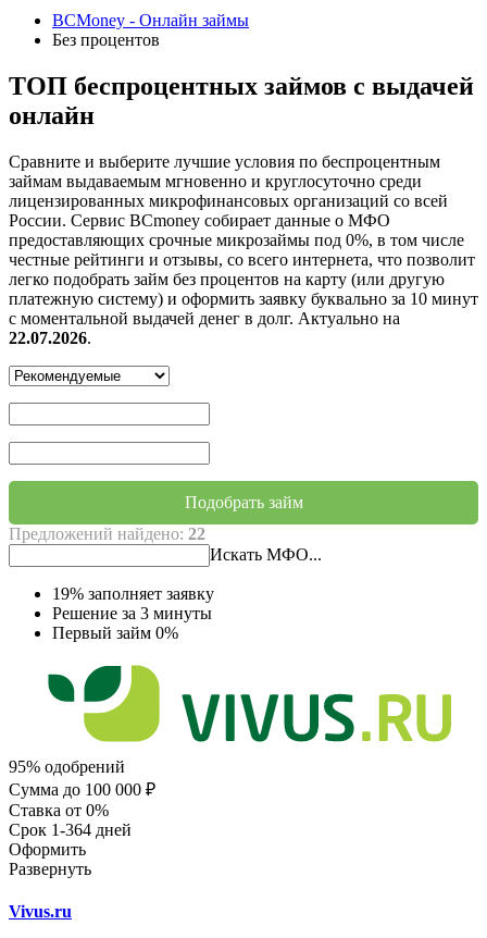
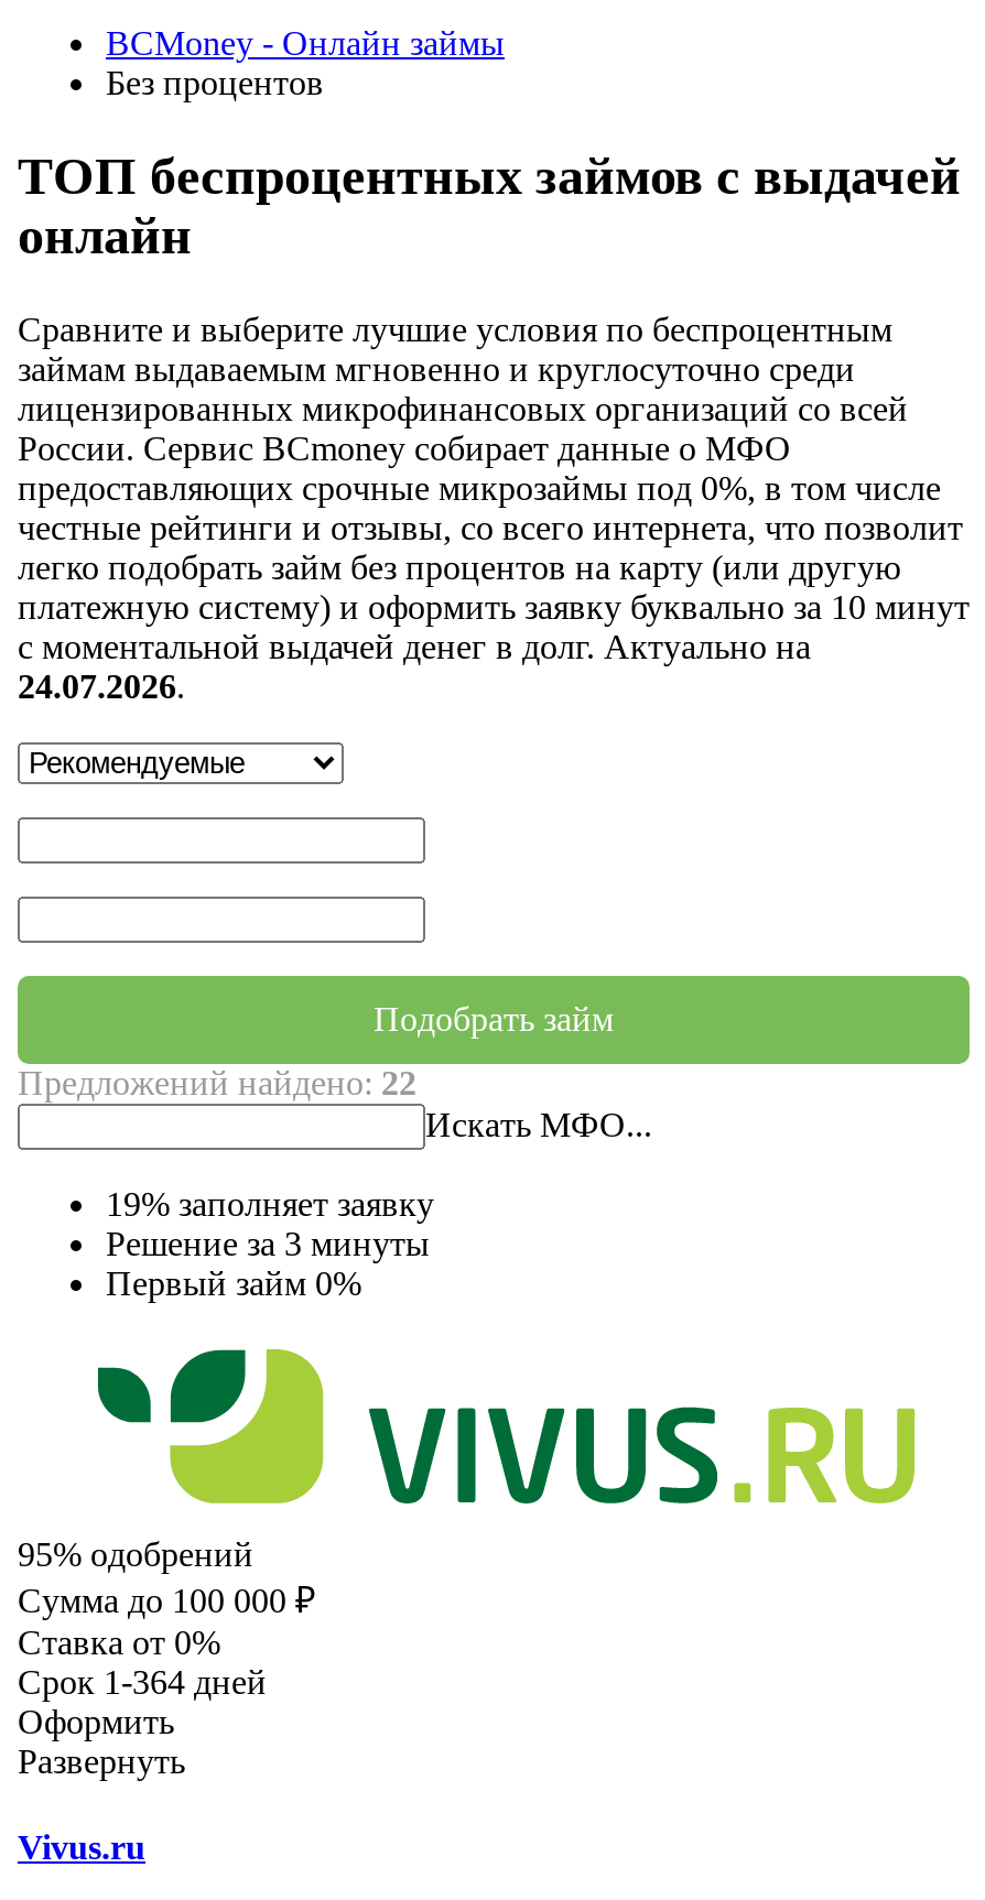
[9,329,91,347] 22.07.2026. -> [18,668,185,705] 24.07.2026.

